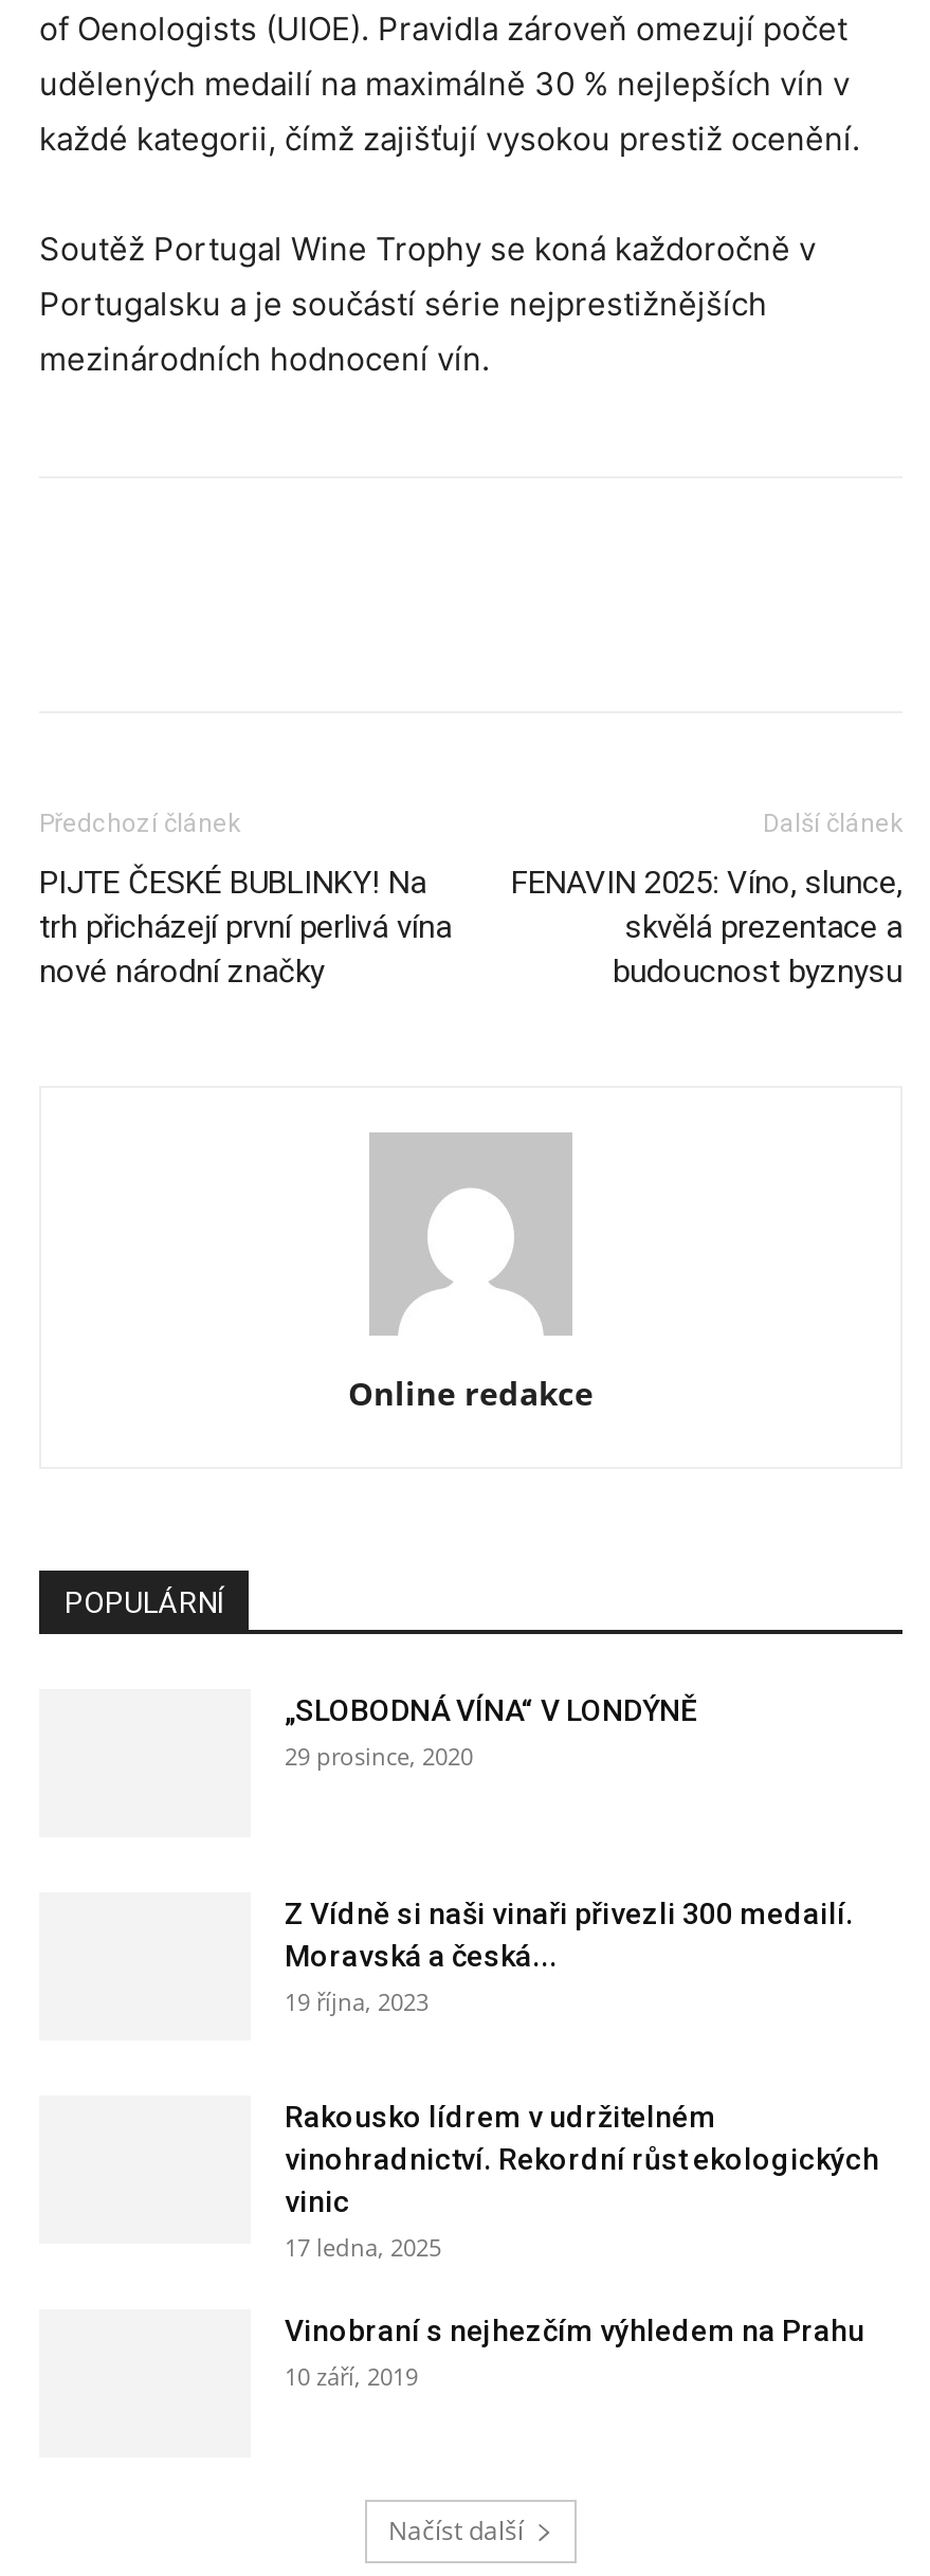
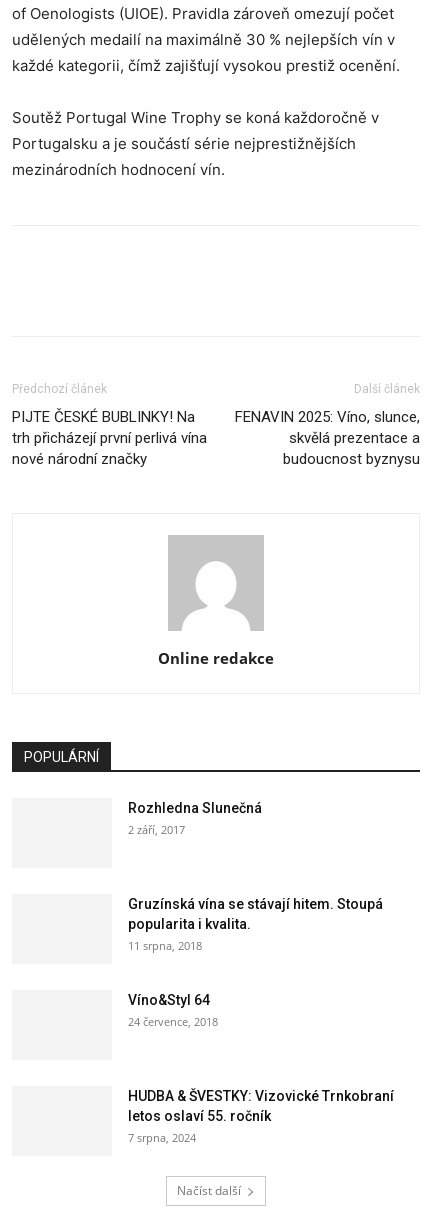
[285,1694,697,1772] „SLOBODNÁ VÍNA“ V LONDÝNĚ | 29 prosince, 2020 -> [128,800,262,837] Rozhledna Slunečná | 2 září, 2017
[285,1897,854,2017] Z Vídně si naši vinaři přivezli 300 medailí. | Moravská a česká... | 19 října, 2023 -> [128,896,383,953] Gruzínská vína se stávají hitem. Stoupá | popularita i kvalita. | 11 srpna, 2018
[285,2100,879,2263] Rakousko lídrem v udržitelném | vinohradnictví. Rekordní růst ekologických | vinic | 17 ledna, 2025 -> [128,992,218,1029] Víno&Styl 64 | 24 července, 2018
[285,2314,864,2392] Vinobraní s nejhezčím výhledem na Prahu | 10 září, 2019 -> [128,1088,394,1145] HUDBA & ŠVESTKY: Vizovické Trnkobraní | letos oslaví 55. ročník | 7 srpna, 2024

